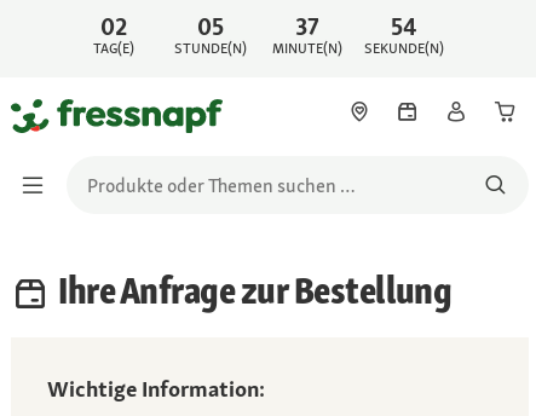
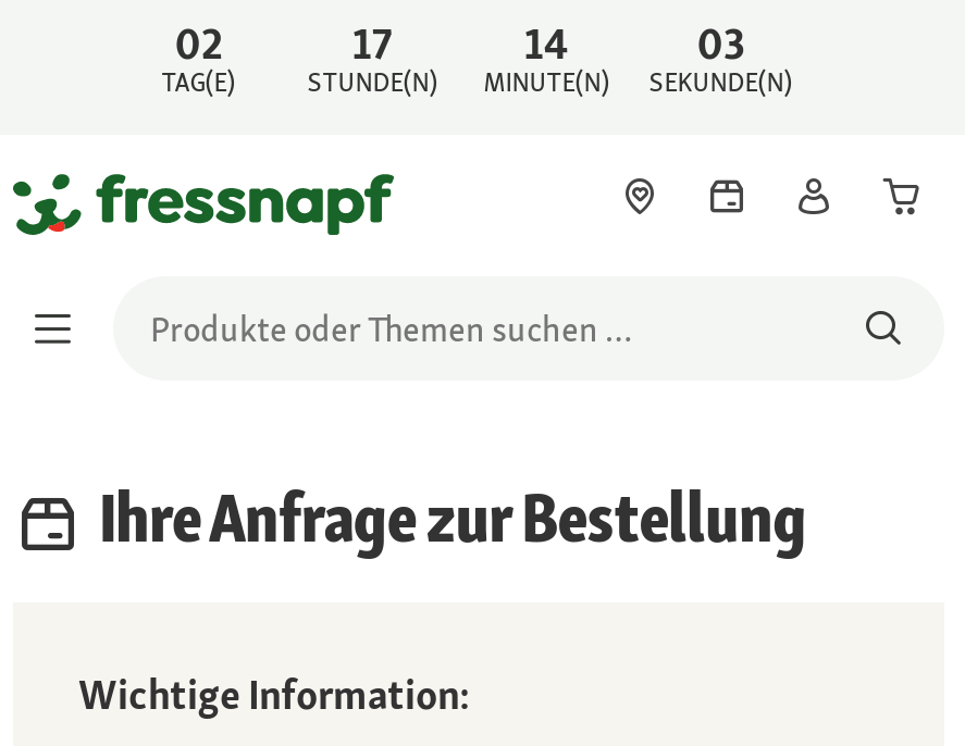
[198,11,224,42] 05 -> [352,15,393,72] 17
[296,11,320,42] 37 -> [524,15,570,72] 14
[391,11,418,42] 54 -> [697,15,745,72] 03

